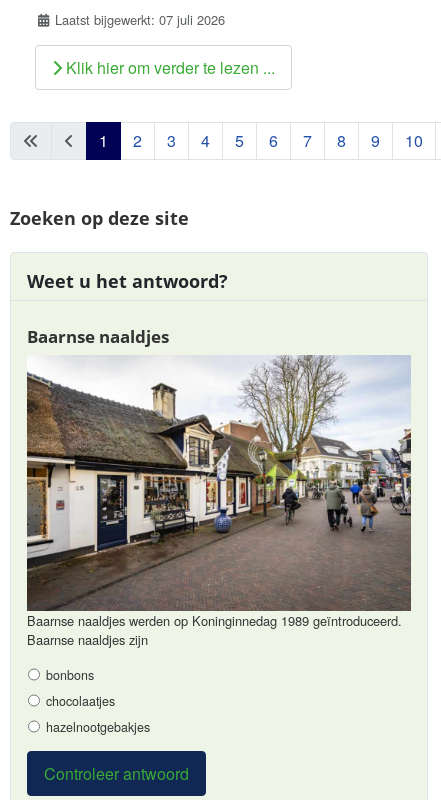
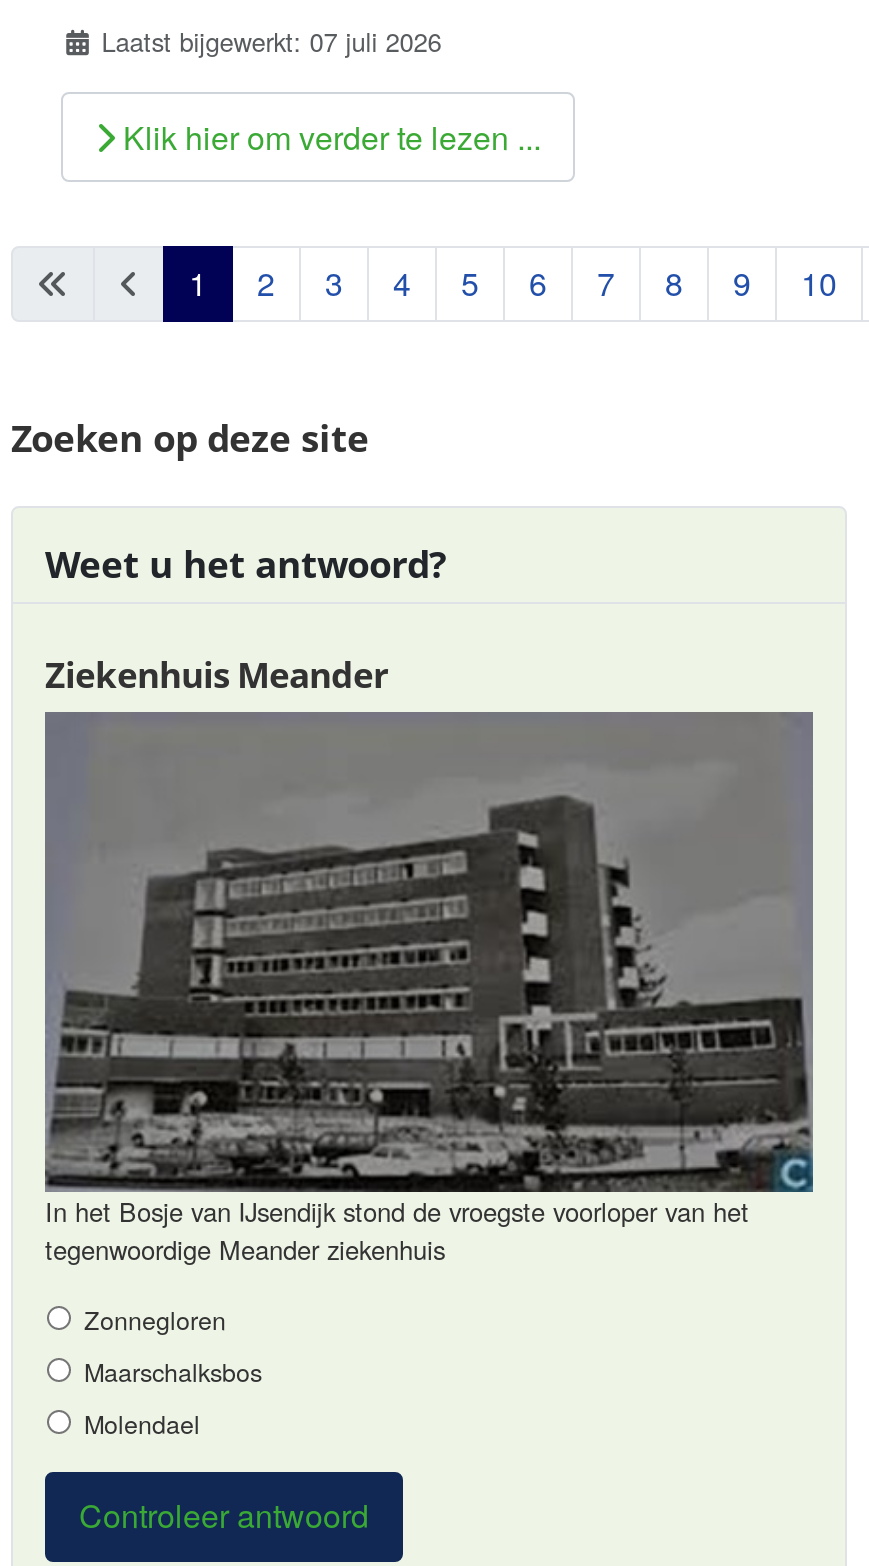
[27,324,169,348] Baarnse naaldjes -> [45,651,389,699] Ziekenhuis Meander
[26,355,411,649] [image] | Baarnse naaldjes werden op Koninginnedag 1989 geïntroduceerd. | Baarnse naaldjes zijn -> [45,710,815,1267] [image] | In het Bosje van IJsendijk stond de vroegste voorloper van het | tegenwoordige Meander ziekenhuis
[46,666,150,736] bonbons | chocolaatjes | hazelnootgebakjes -> [84,1301,262,1441] Zonnegloren | Maarschalksbos | Molendael

